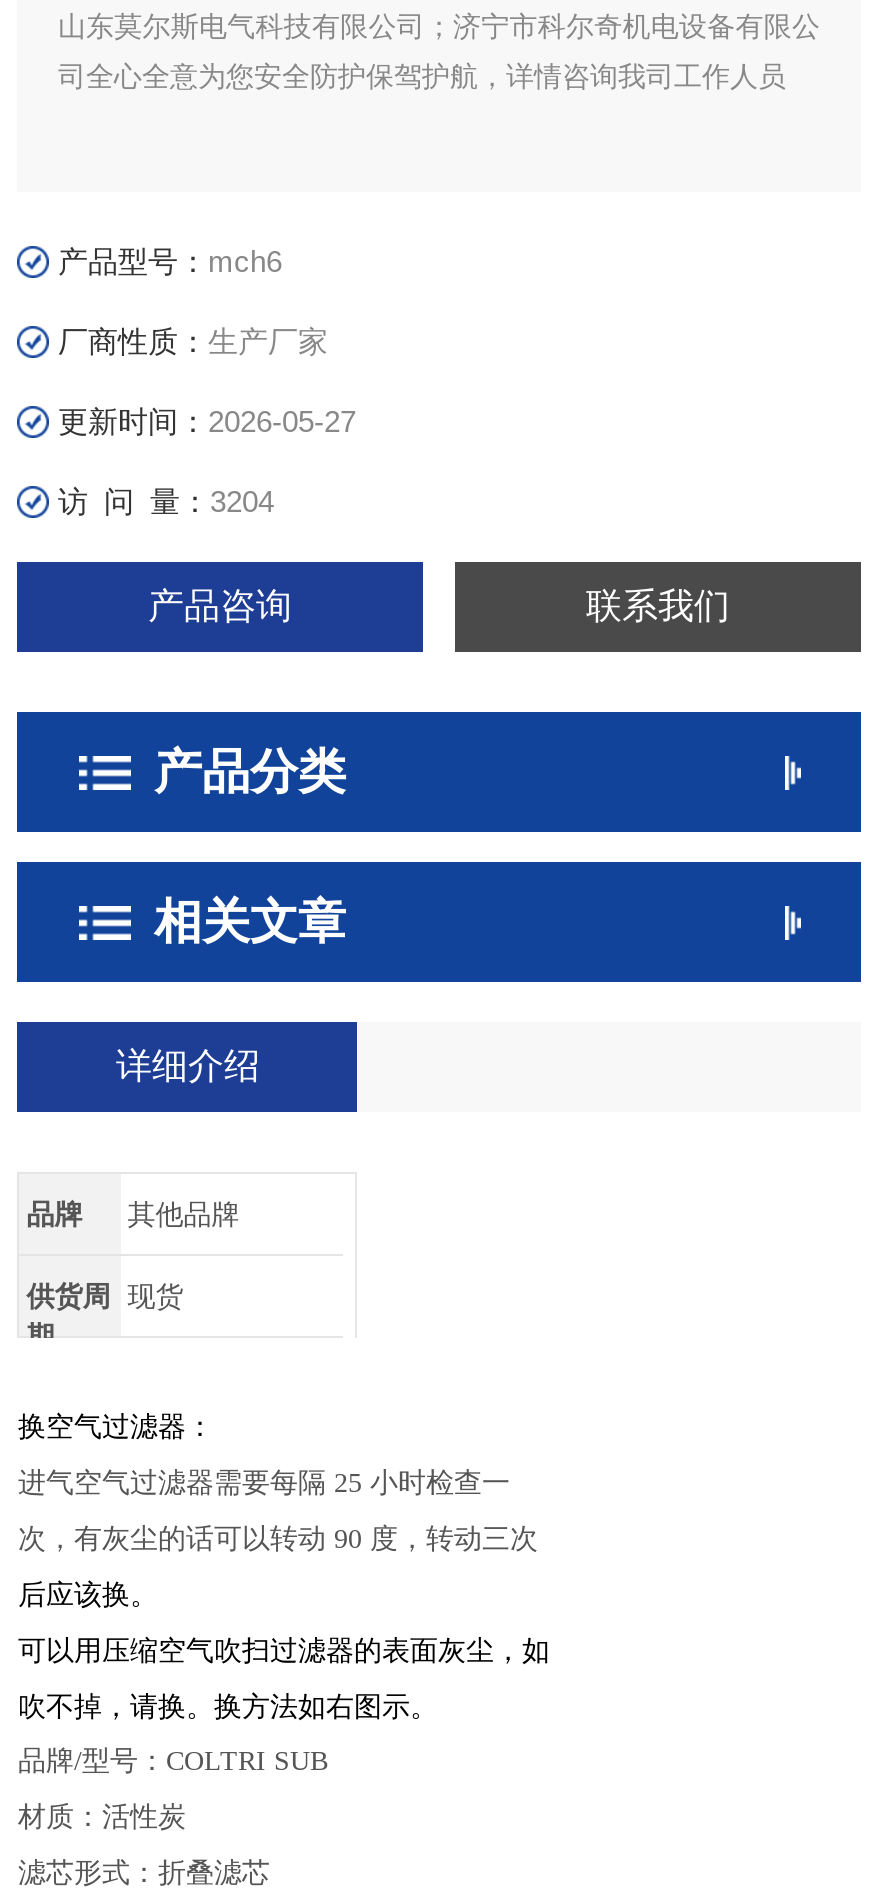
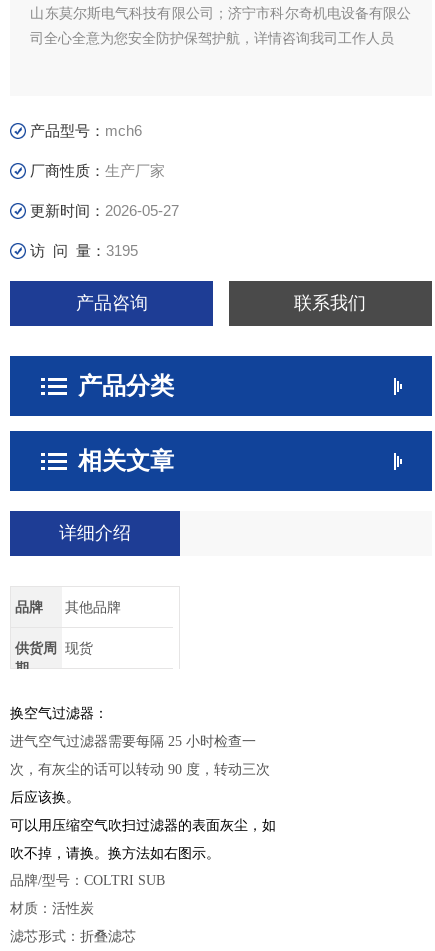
[58,484,274,518] 访 问 量：3204 -> [30,242,138,259] 访 问 量：3195

